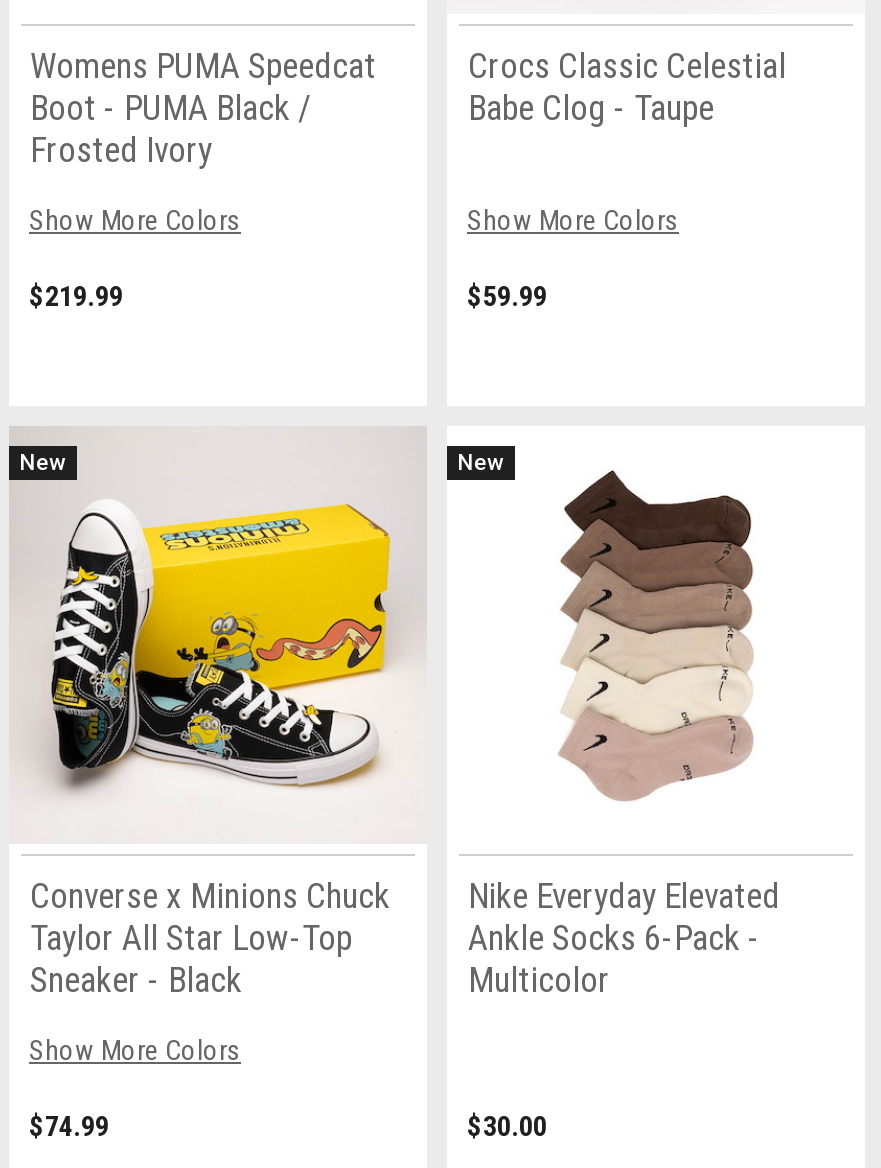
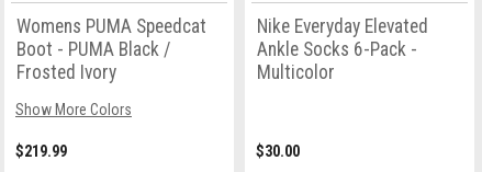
[467,47,786,312] Crocs Classic Celestial | Babe Clog - Taupe | Show More Colors | $59.99 -> none
[11,425,425,801] [image] | New -> none
[457,450,755,803] [image] | New -> none
[29,877,390,1142] Converse x Minions Chuck | Taylor All Star Low-Top | Sneaker - Black | Show More Colors | $74.99 -> none

